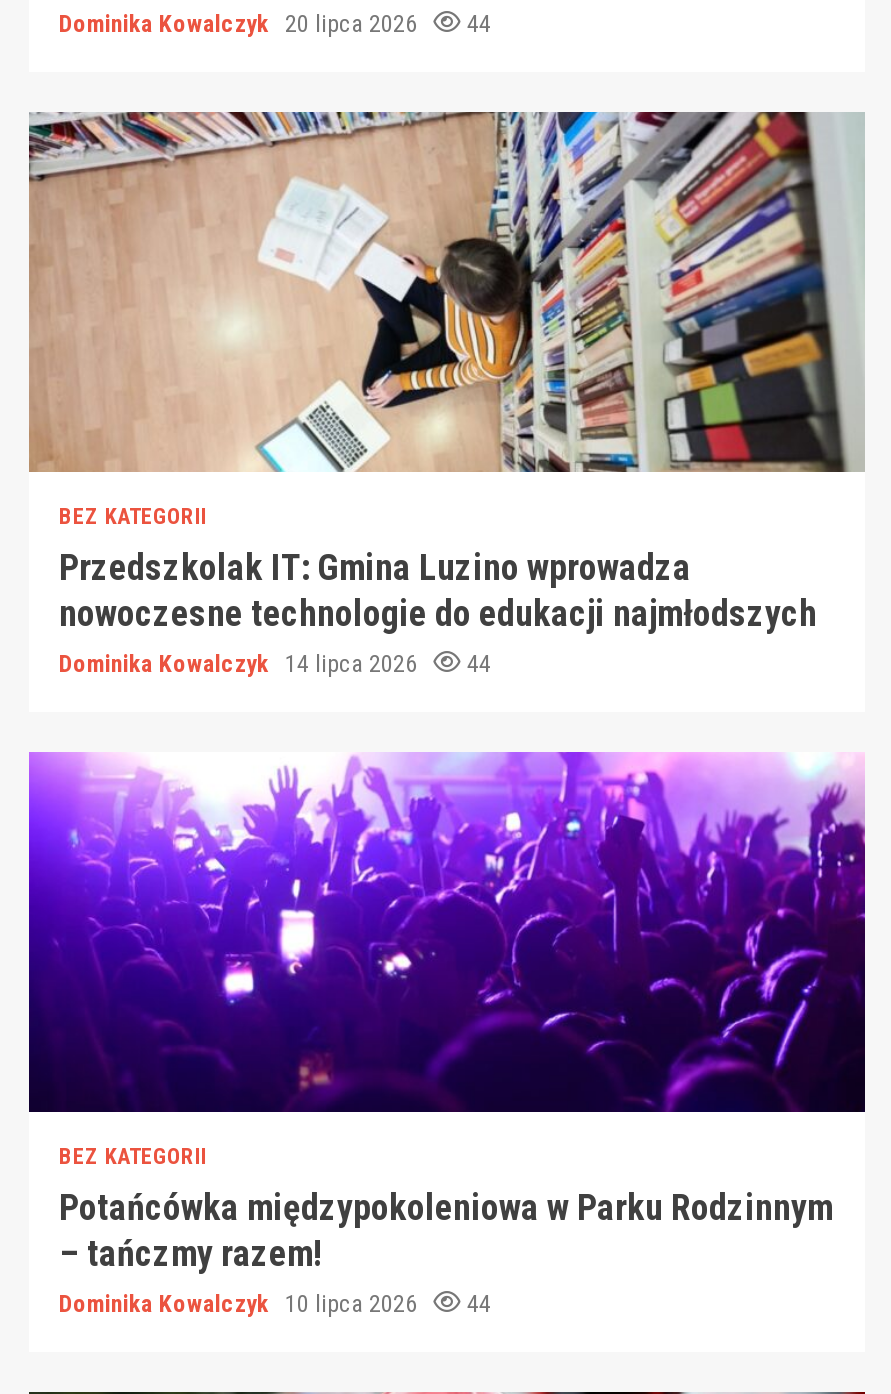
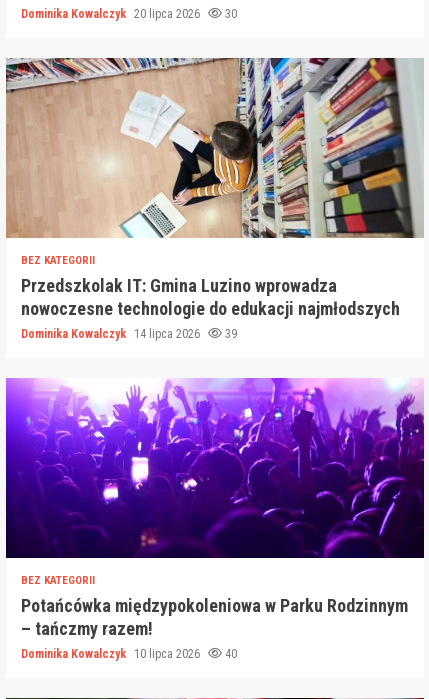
[59,9,491,37] Dominika Kowalczyk 20 lipca 2026 44 -> [21,7,237,21] Dominika Kowalczyk 20 lipca 2026 30
[59,649,491,677] Dominika Kowalczyk 14 lipca 2026 44 -> [21,327,237,341] Dominika Kowalczyk 14 lipca 2026 39
[59,1289,491,1317] Dominika Kowalczyk 10 lipca 2026 44 -> [21,647,237,661] Dominika Kowalczyk 10 lipca 2026 40

